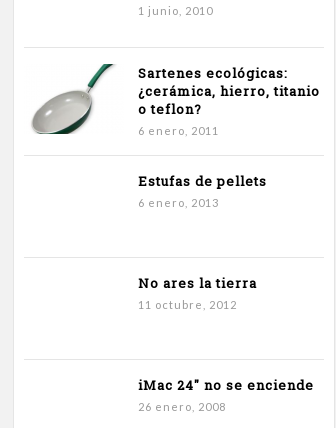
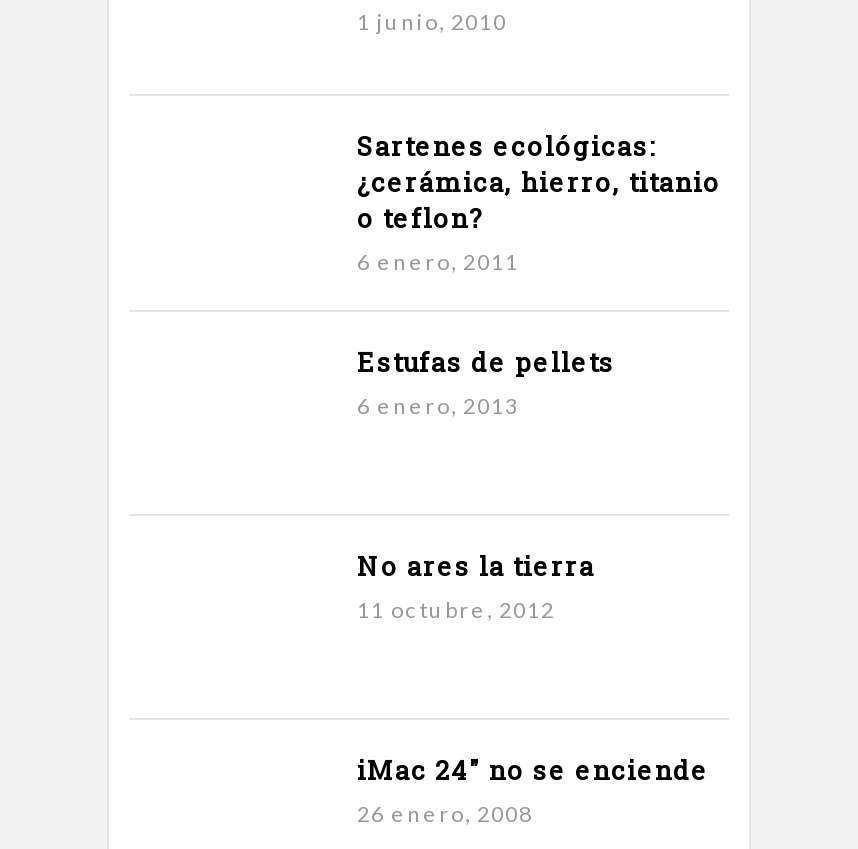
[31,63,115,135] [image] -> none

